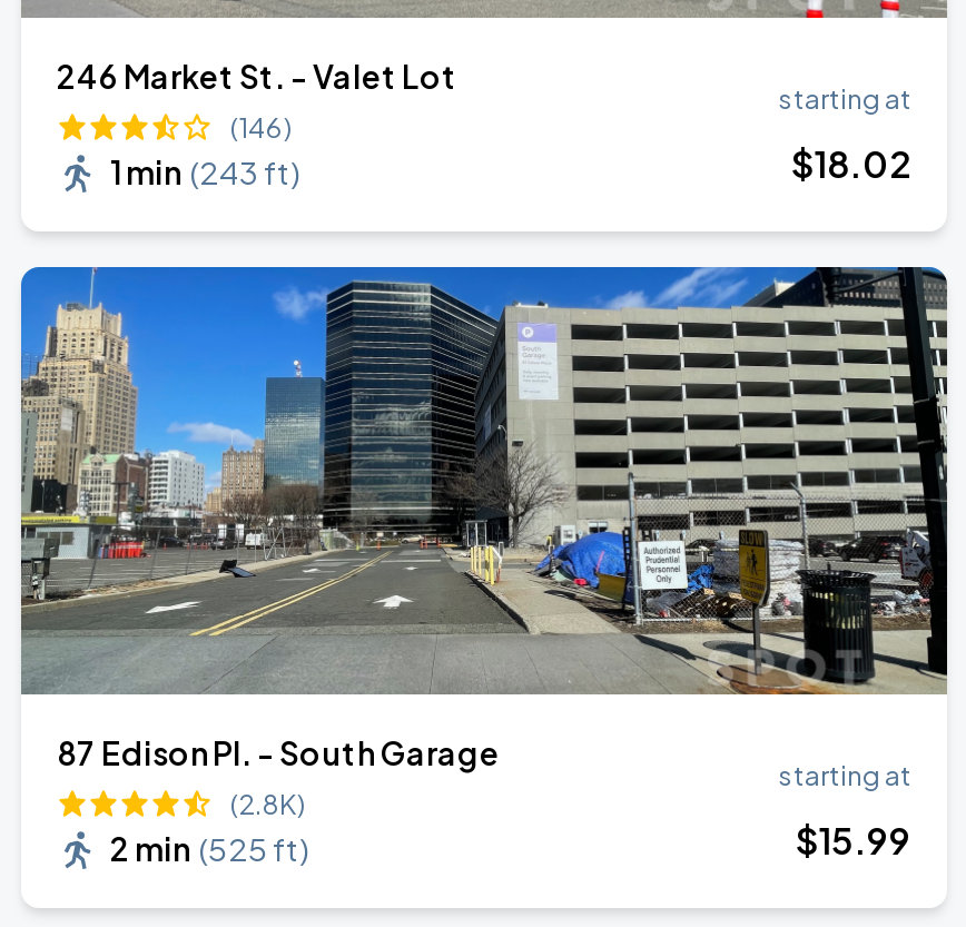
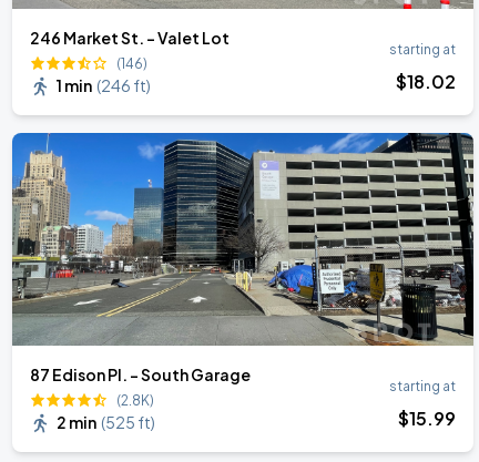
[110,151,299,191] 1 min (243 ft) -> [57,75,151,95] 1 min (246 ft)

